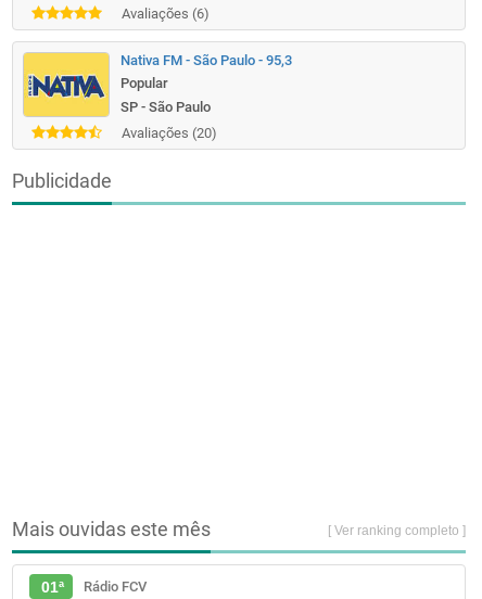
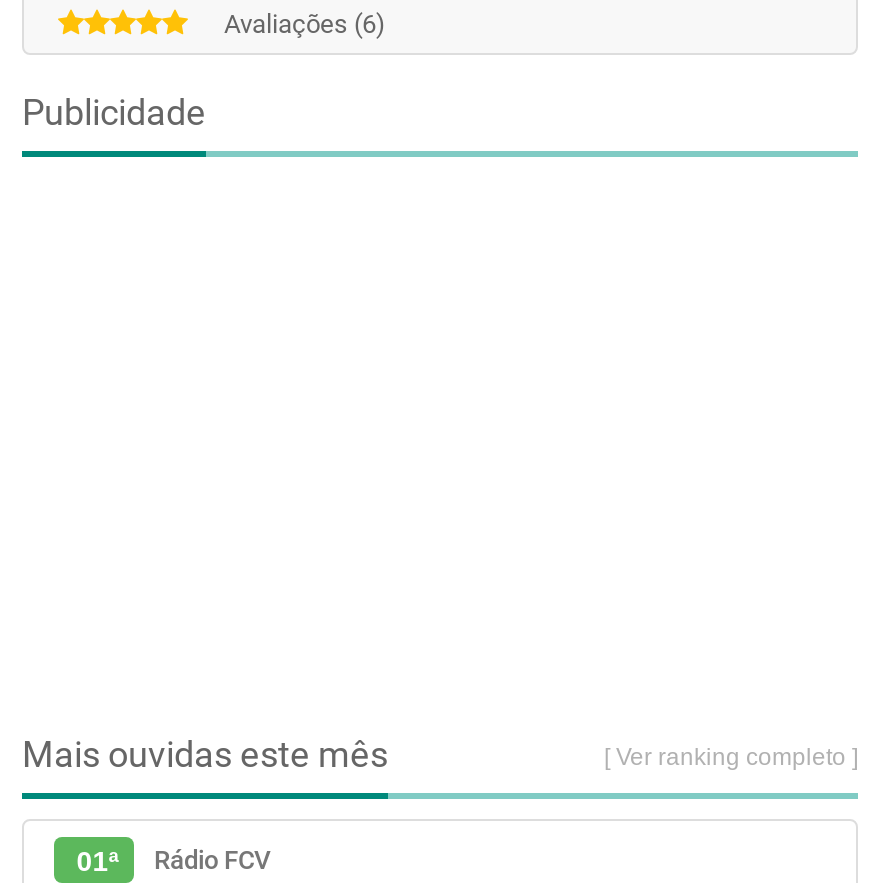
[22,52,292,142] [image] | Nativa FM - São Paulo - 95,3 | Popular | SP - São Paulo | Avaliações (20) -> none

